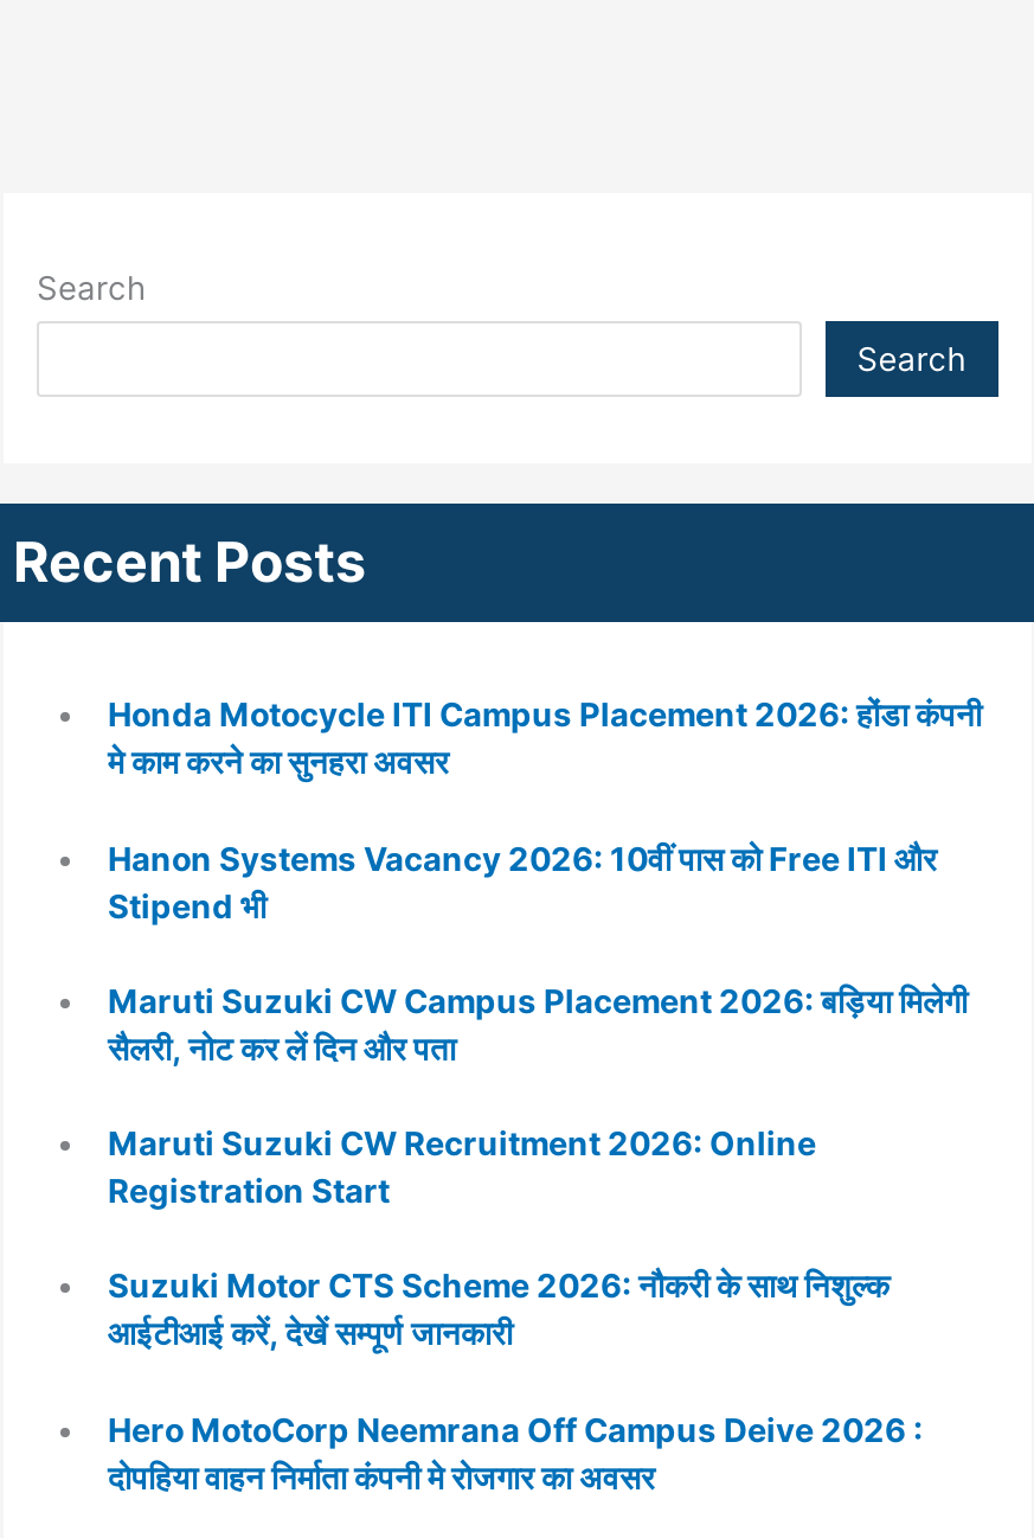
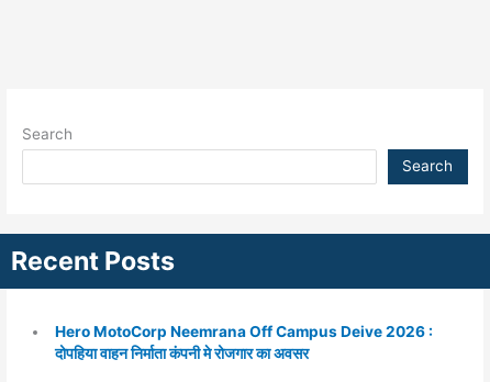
[108,697,982,1353] Honda Motocycle ITI Campus Placement 2026: होंडा कंपनी | मे काम करने का सुनहरा अवसर | Hanon Systems Vacancy 2026: 10वीं पास को Free ITI और | Stipend भी | Maruti Suzuki CW Campus Placement 2026: बड़िया मिलेगी | सैलरी, नोट कर लें दिन और पता | Maruti Suzuki CW Recruitment 2026: Online | Registration Start | Suzuki Motor CTS Scheme 2026: नौकरी के साथ निशुल्क | आईटीआई करें, देखें सम्पूर्ण जानकारी -> none

